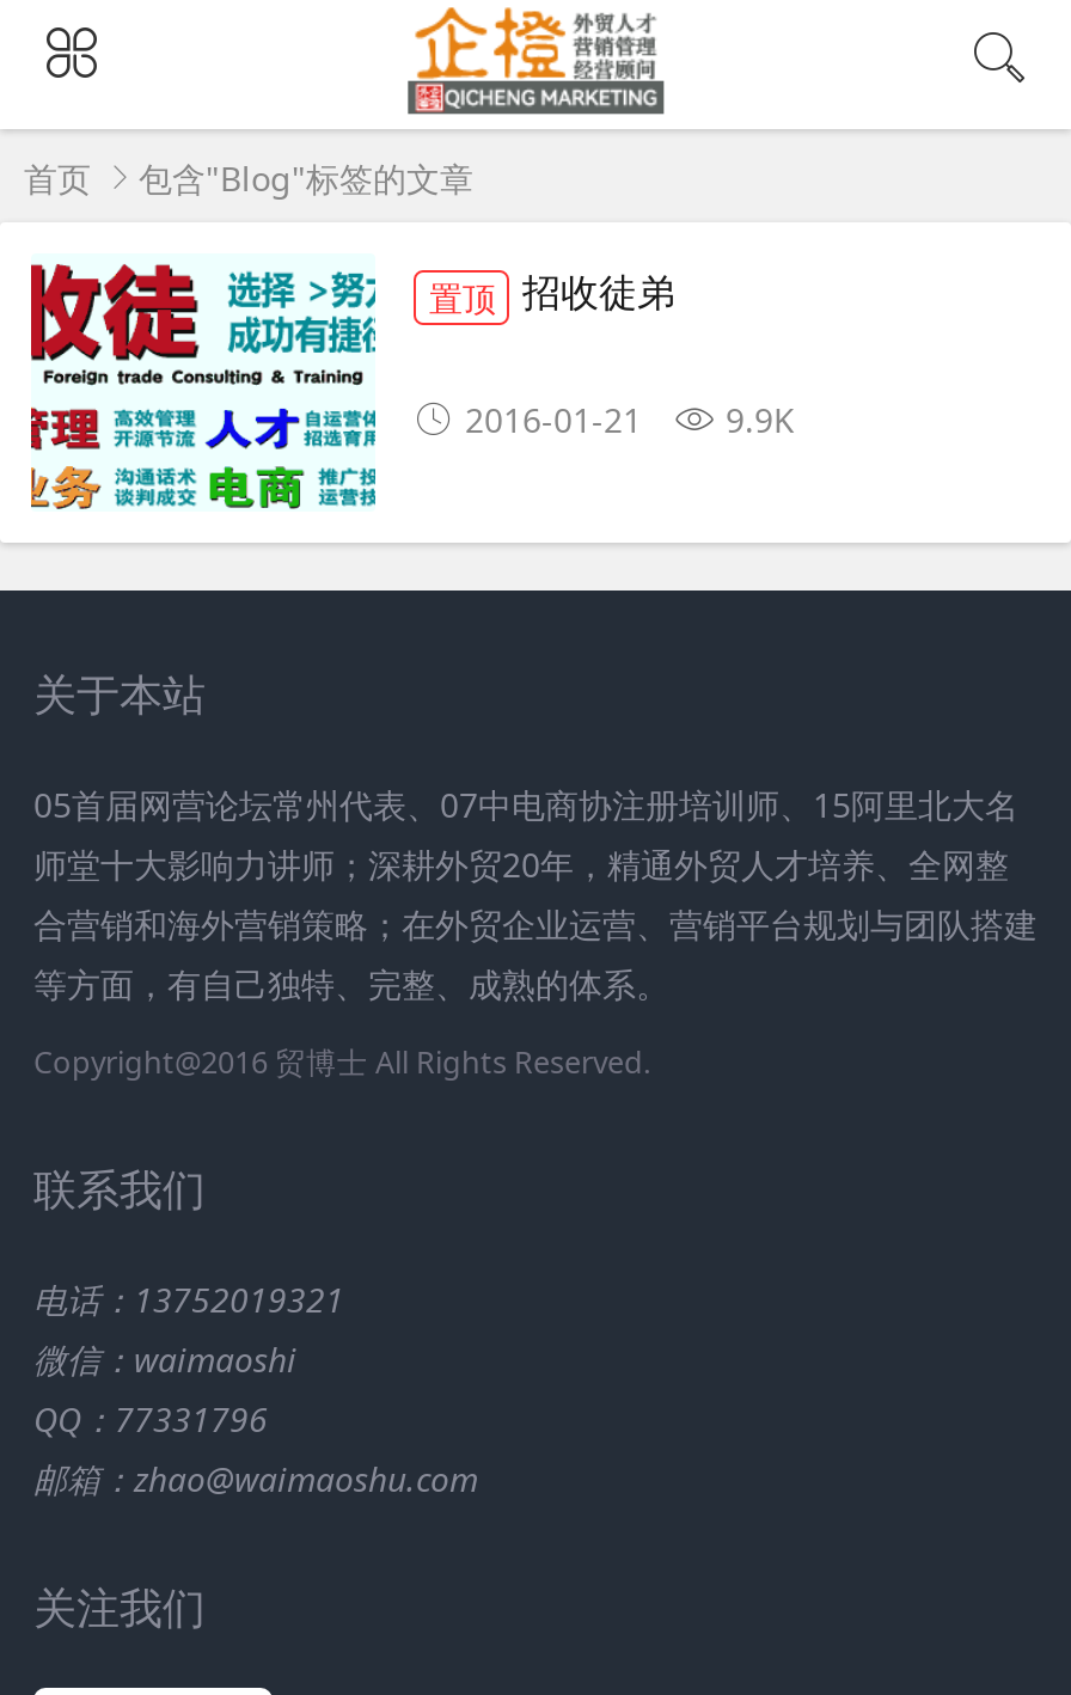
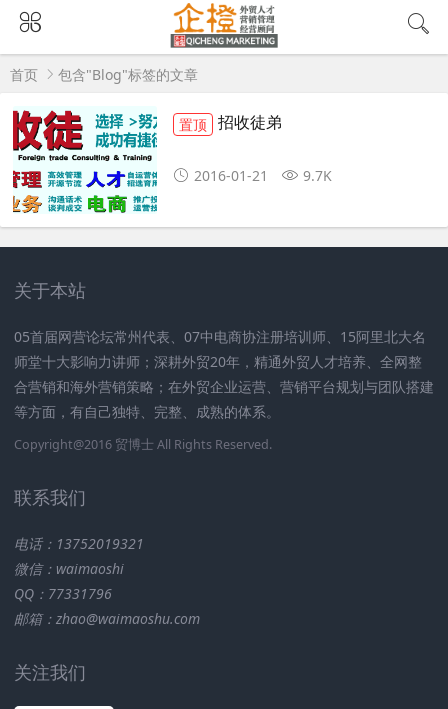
[465,396,795,442] 2016-01-21 9.9K -> [194,166,332,185] 2016-01-21 9.7K

